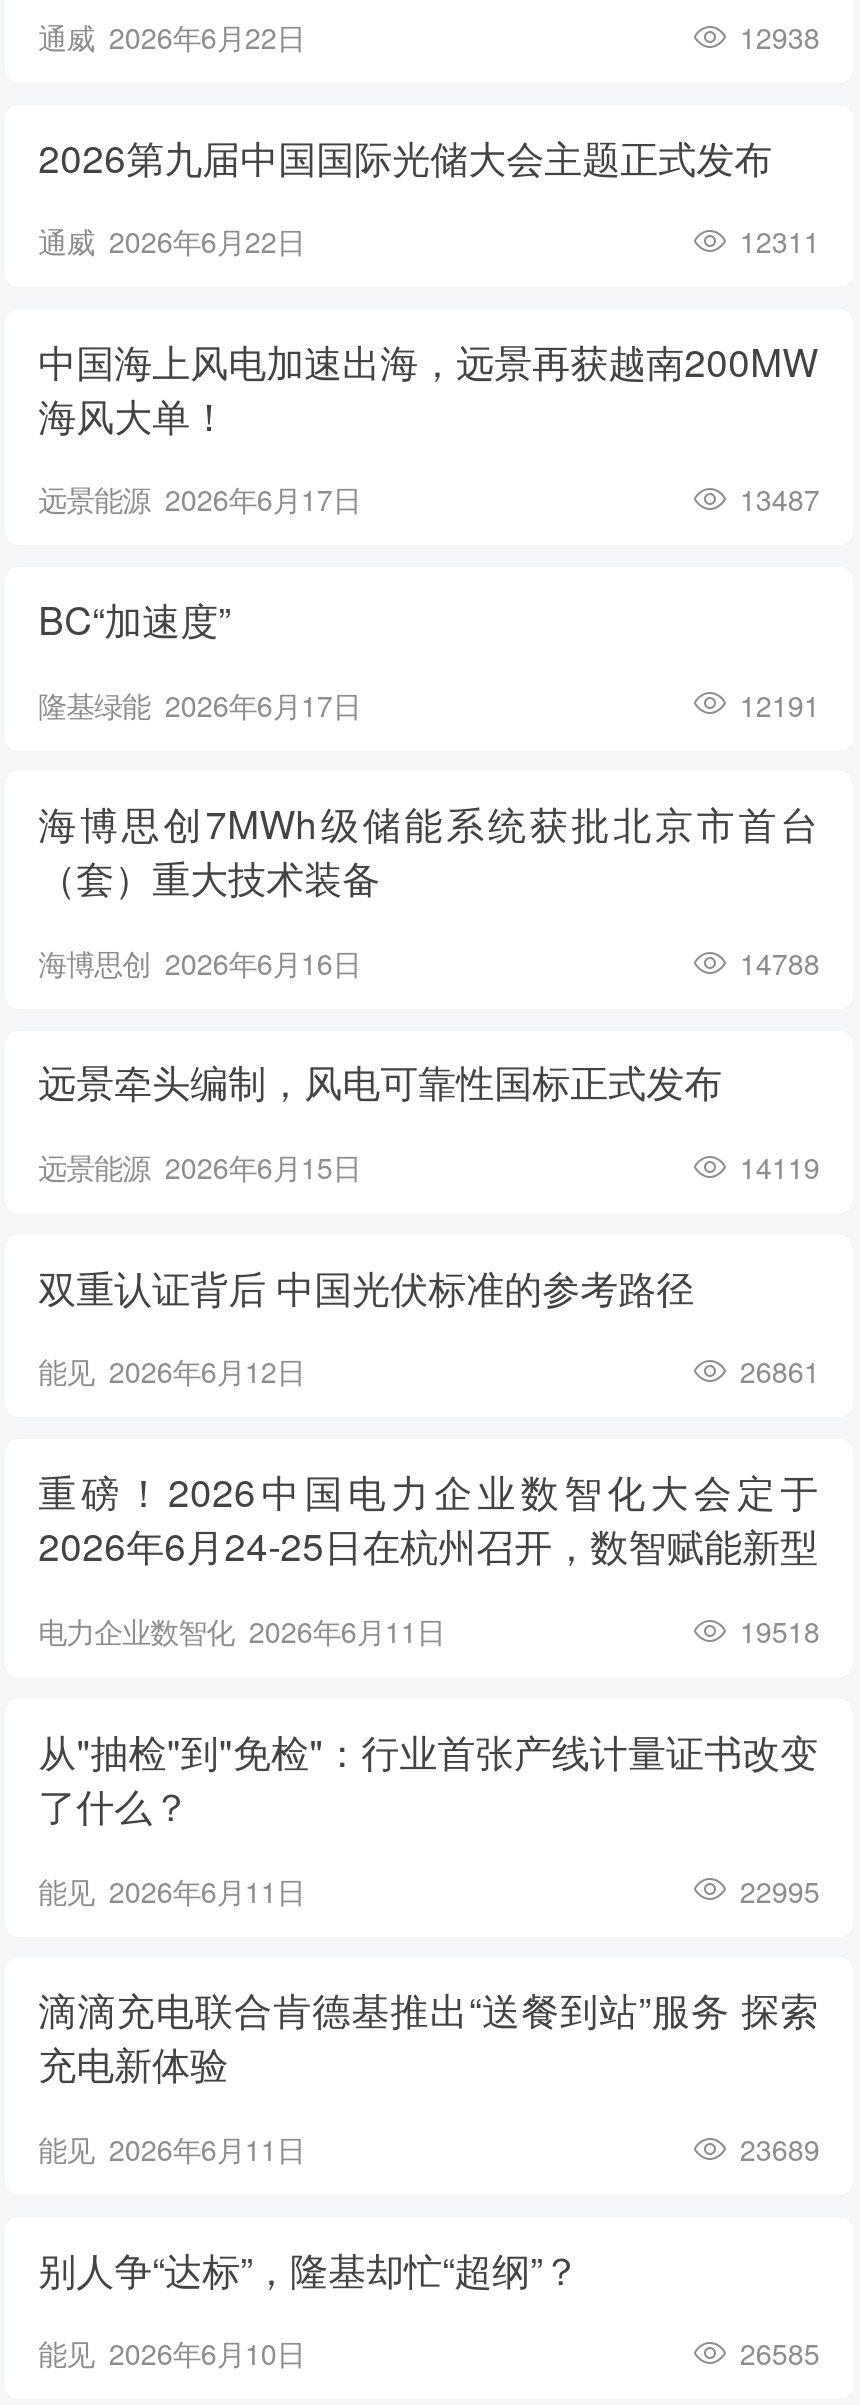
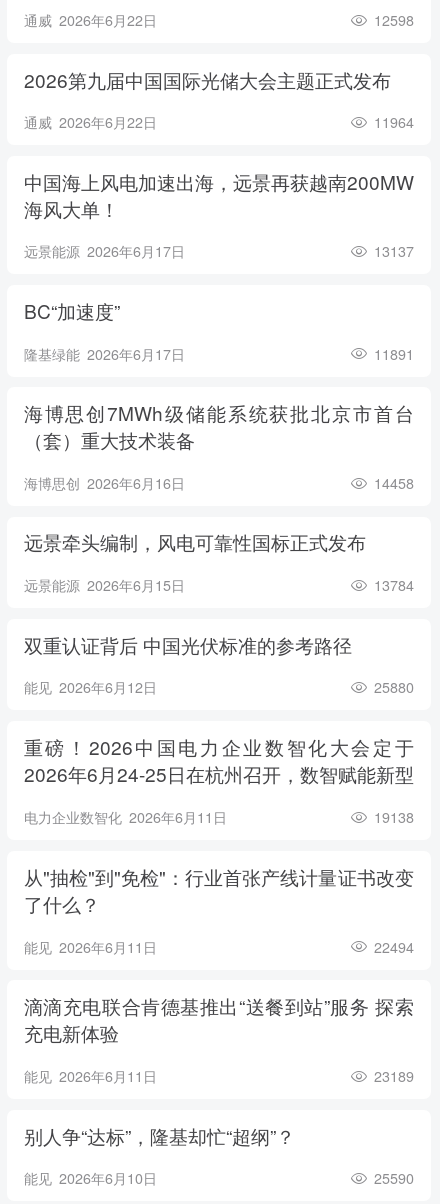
[740,17,820,57] 12938 -> [374,10,414,30] 12598
[740,221,820,261] 12311 -> [374,112,414,132] 11964
[740,480,820,520] 13487 -> [374,241,414,261] 13137
[740,684,820,724] 12191 -> [374,344,414,364] 11891
[740,943,820,983] 14788 -> [374,473,414,493] 14458
[740,1147,820,1187] 14119 -> [374,575,414,595] 13784
[740,1352,820,1392] 26861 -> [374,677,414,697] 25880
[740,1612,820,1652] 19518 -> [374,807,414,827] 19138
[740,1870,820,1910] 22995 -> [374,937,414,957] 22494
[740,2129,820,2169] 23689 -> [374,1066,414,1086] 23189
[740,2333,820,2373] 26585 -> [374,1168,414,1188] 25590

